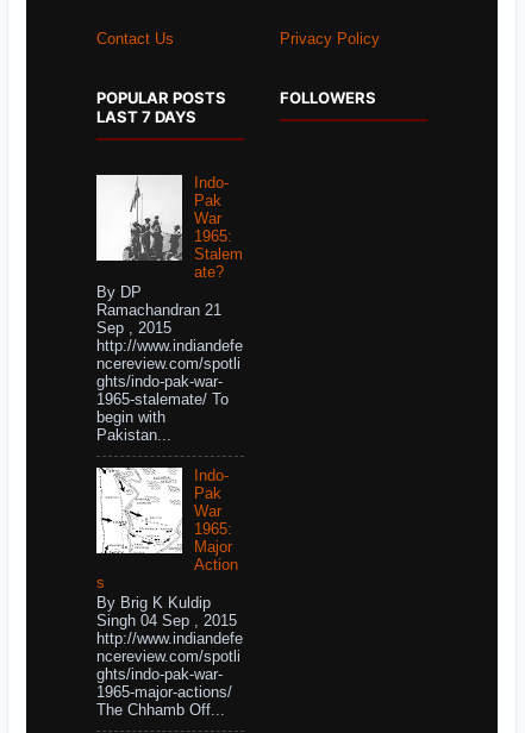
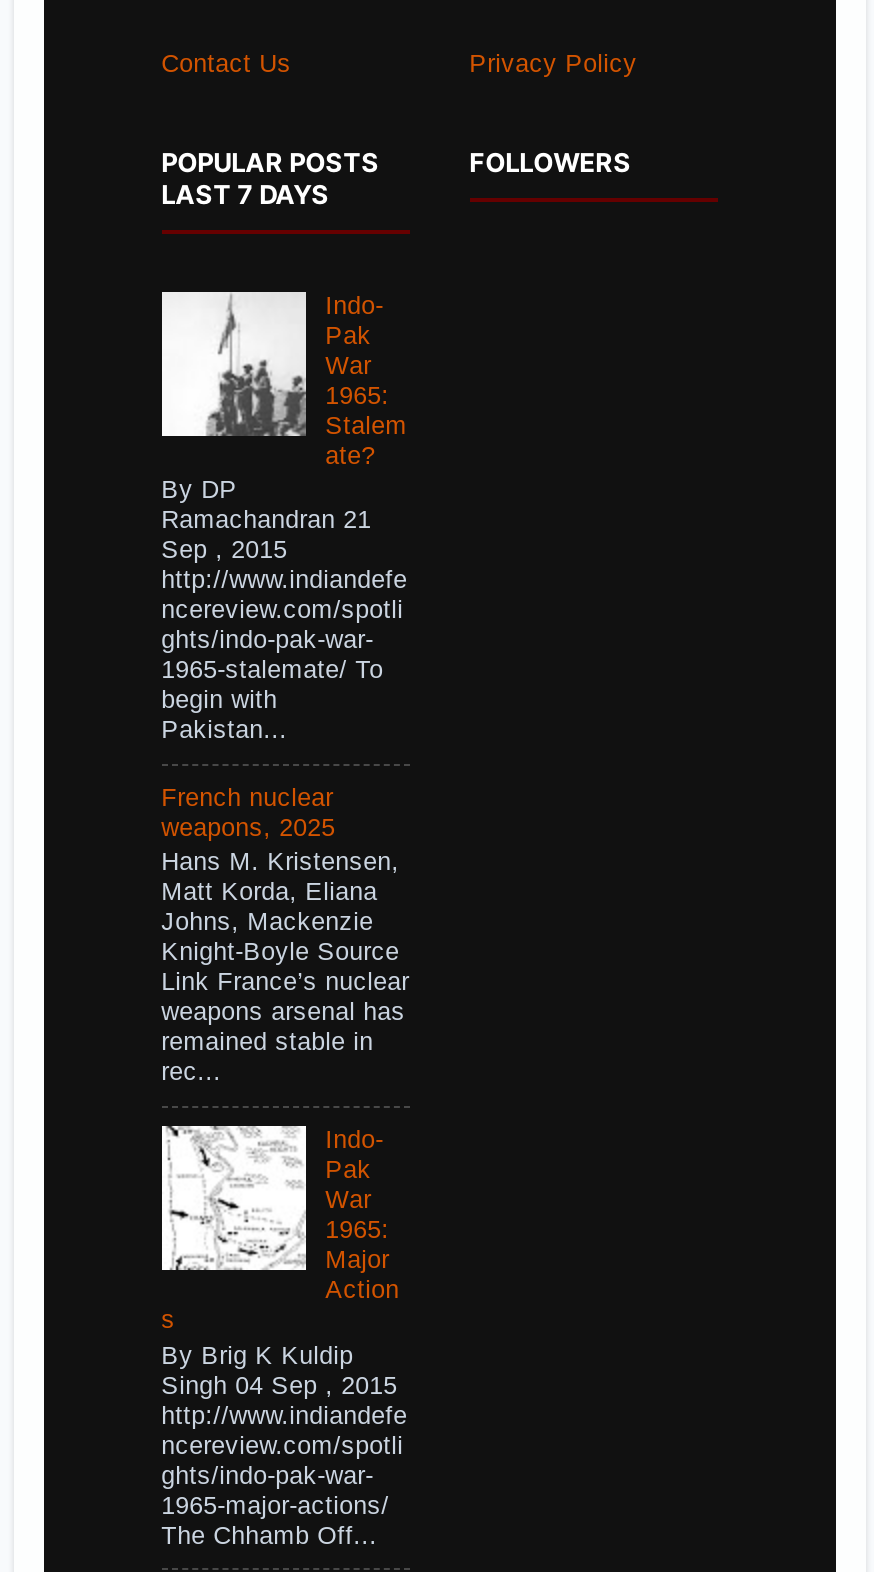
none -> [161,784,409,1087] French nuclear | weapons, 2025 | Hans M. Kristensen, | Matt Korda, Eliana | Johns, Mackenzie | Knight-Boyle Source | Link France’s nuclear | weapons arsenal has | remained stable in | rec...

